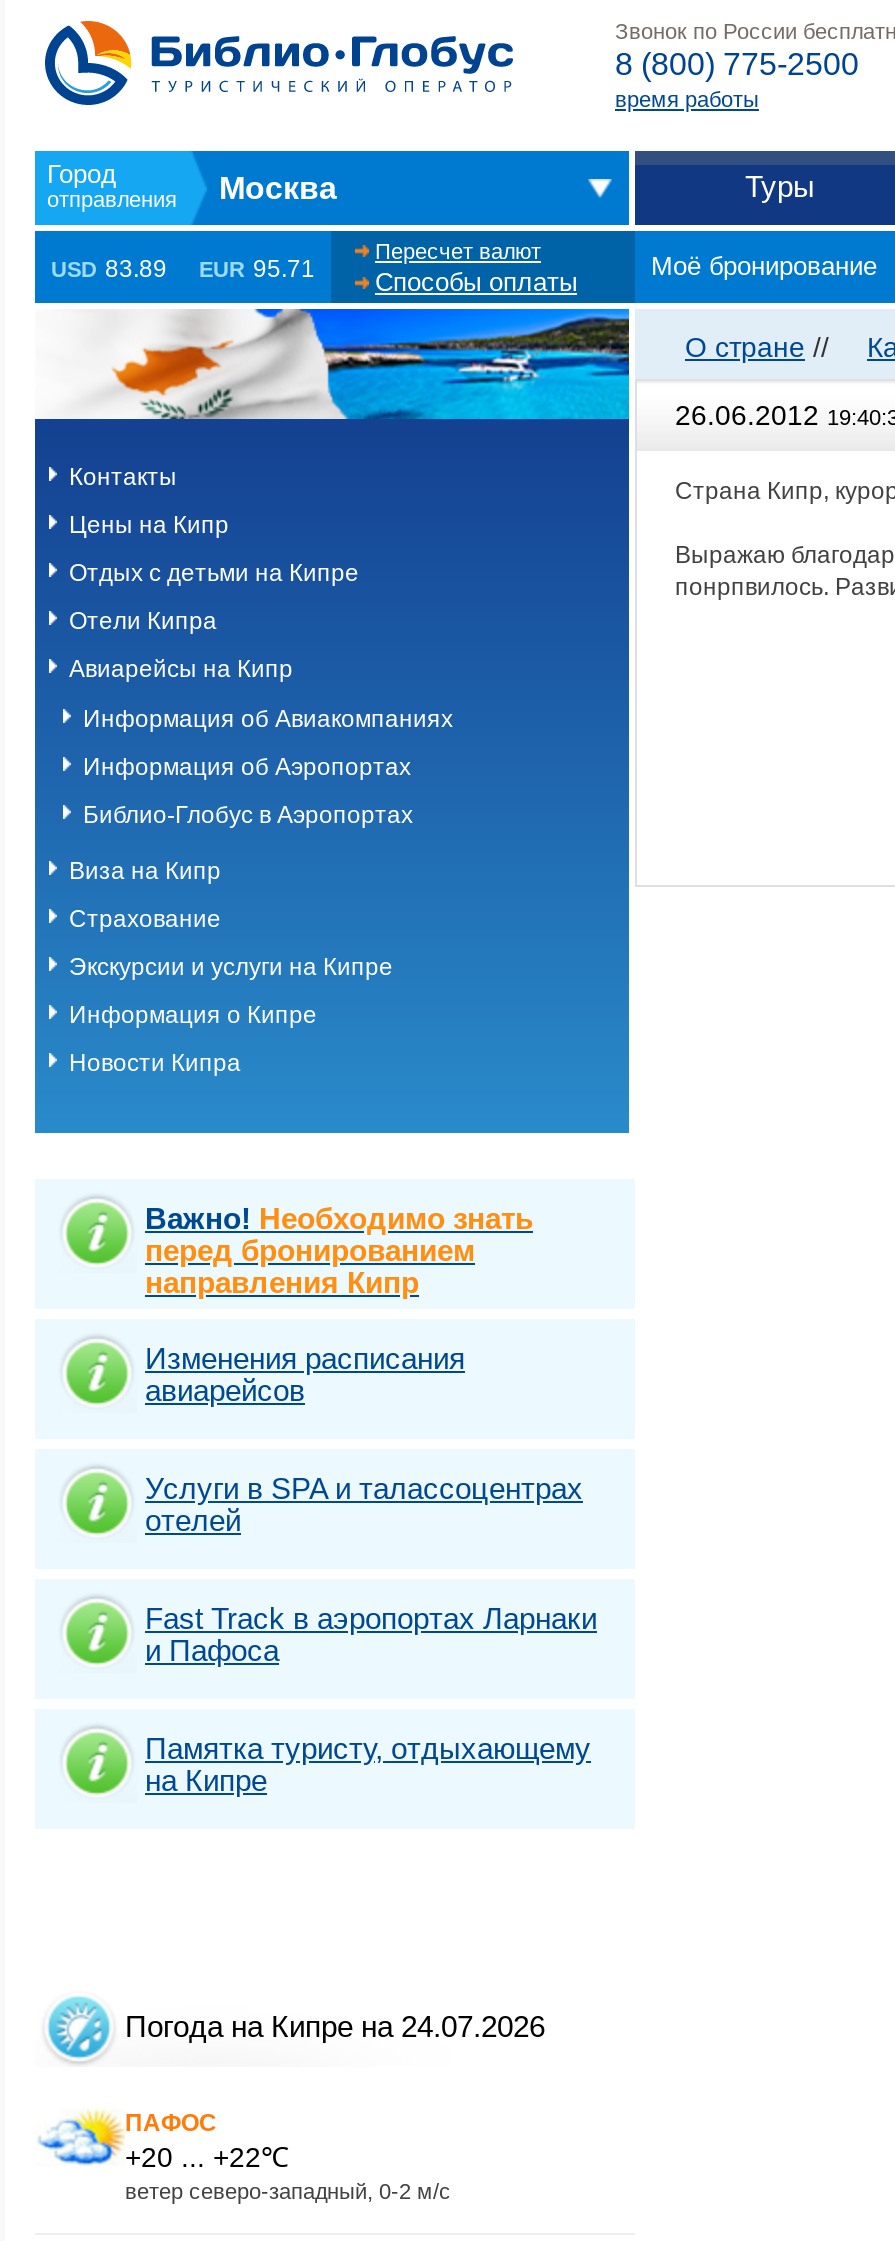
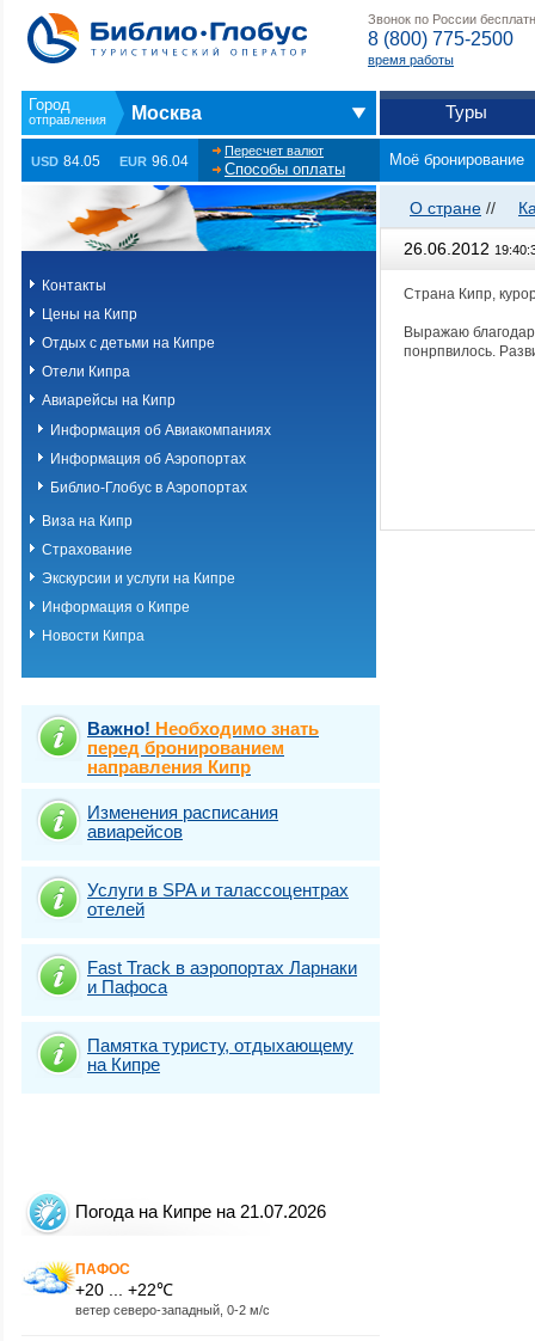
[51,255,167,283] USD 83.89 -> [31,153,100,170] USD 84.05
[199,255,315,283] EUR 95.71 -> [119,153,189,170] EUR 96.04
[125,2009,545,2043] Погода на Кипре на 24.07.2026 -> [75,1201,326,1221] Погода на Кипре на 21.07.2026

